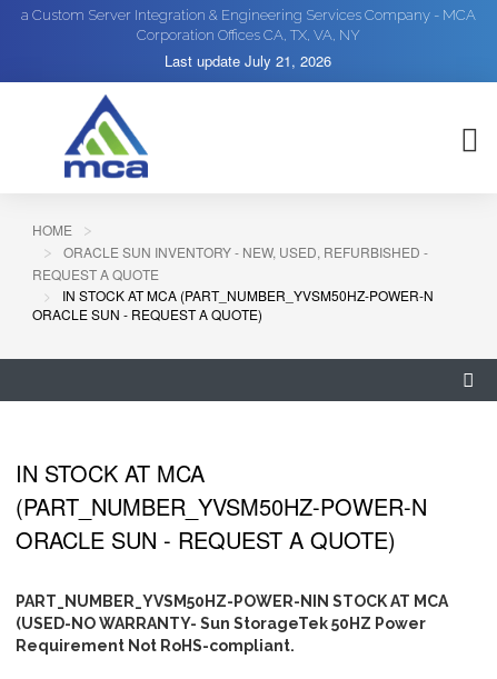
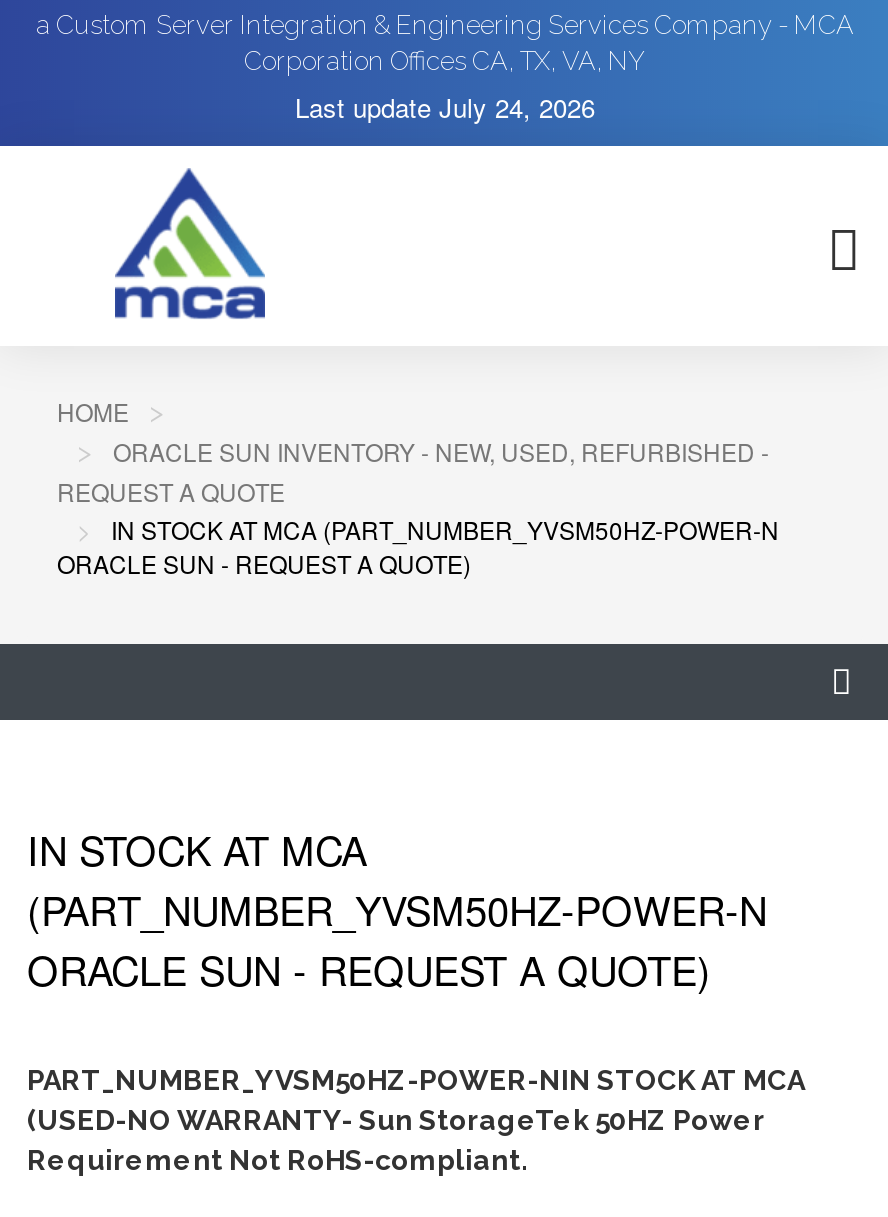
[165,50,331,71] Last update July 21, 2026 -> [295,88,595,126] Last update July 24, 2026

